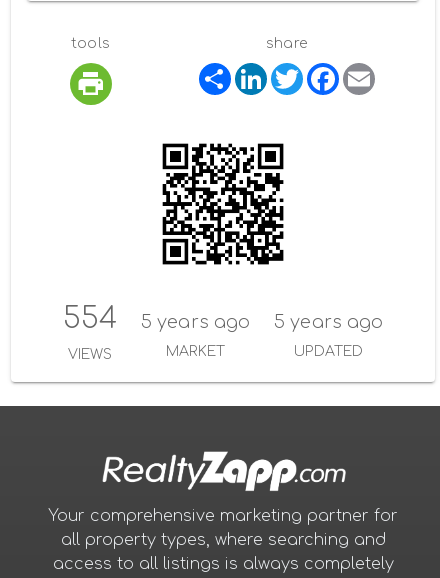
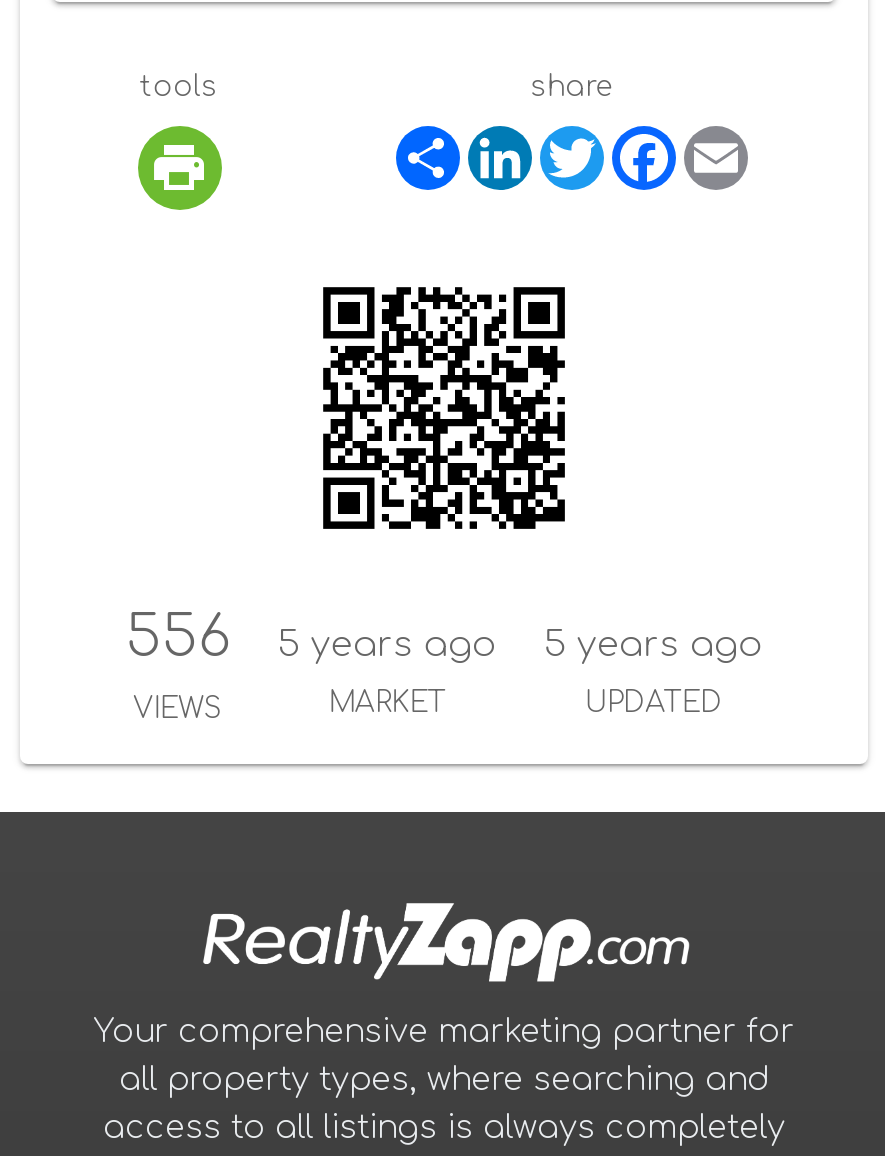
[63,303,383,335] 554 5 years ago 5 years ago -> [125,606,763,670] 556 5 years ago 5 years ago

